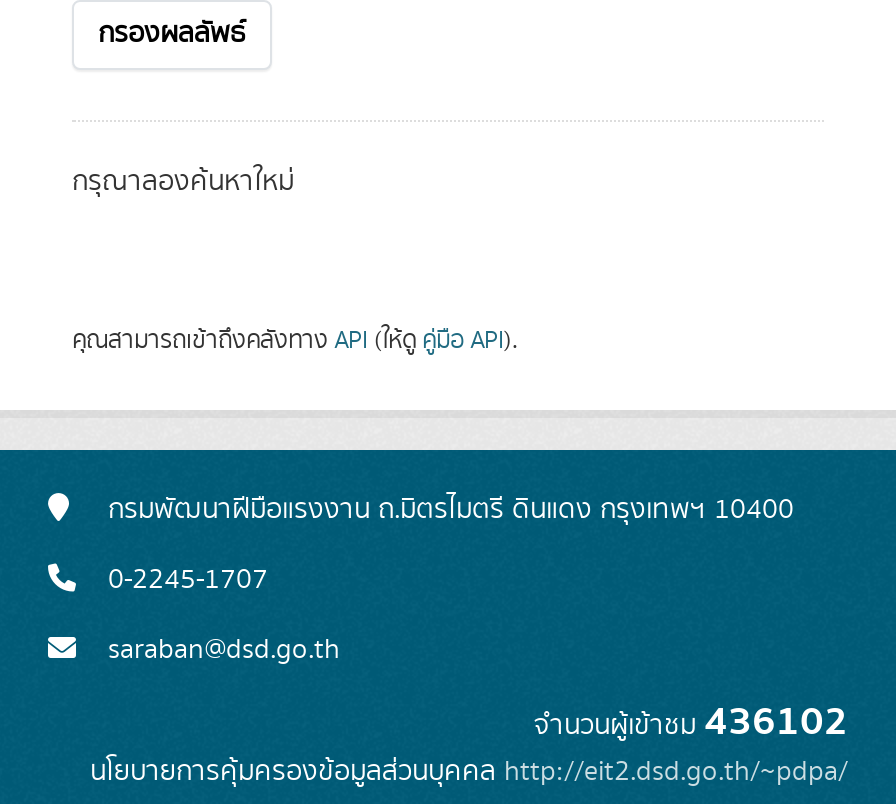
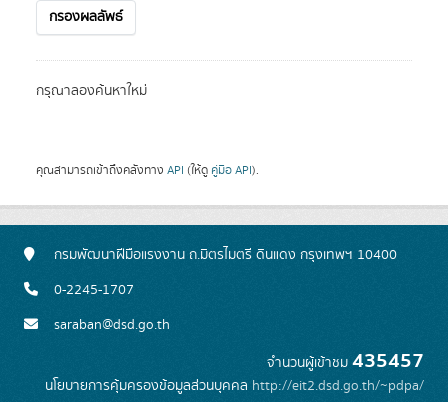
[534,690,848,754] จำนวนผู้เข้าชม436102 -> [267,345,424,377] จำนวนผู้เข้าชม435457

